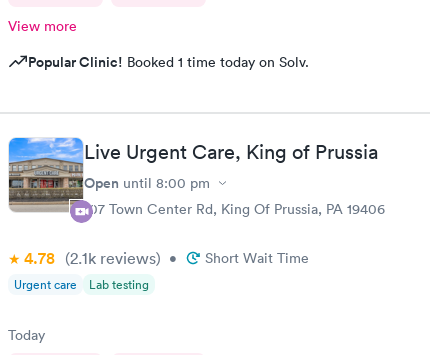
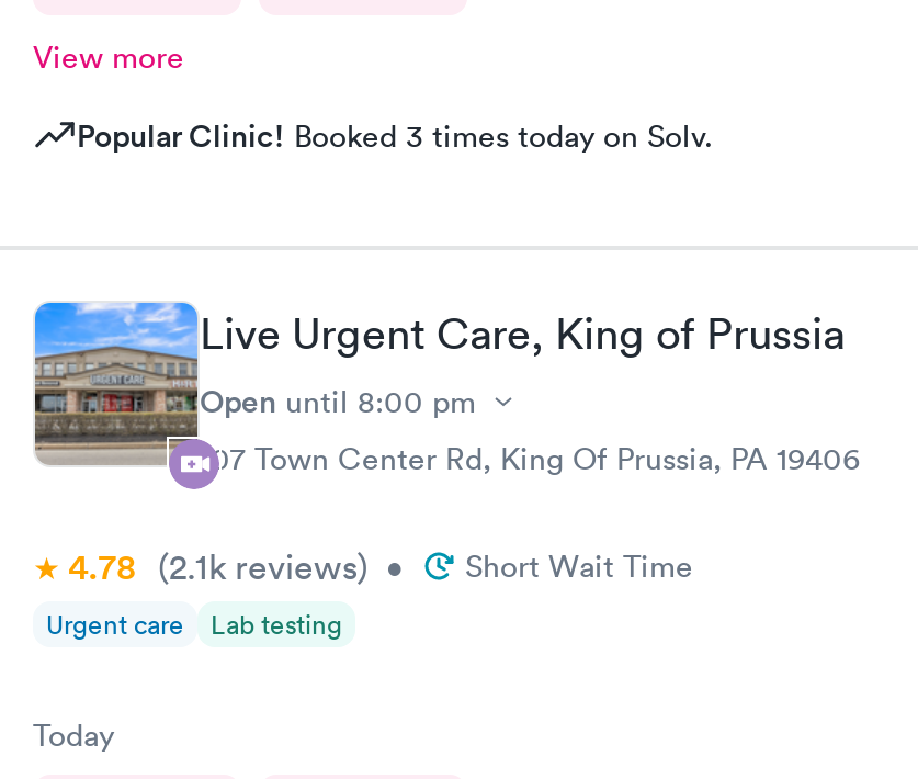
[28,51,309,71] Popular Clinic! Booked 1 time today on Solv. -> [77,113,713,157] Popular Clinic! Booked 3 times today on Solv.

